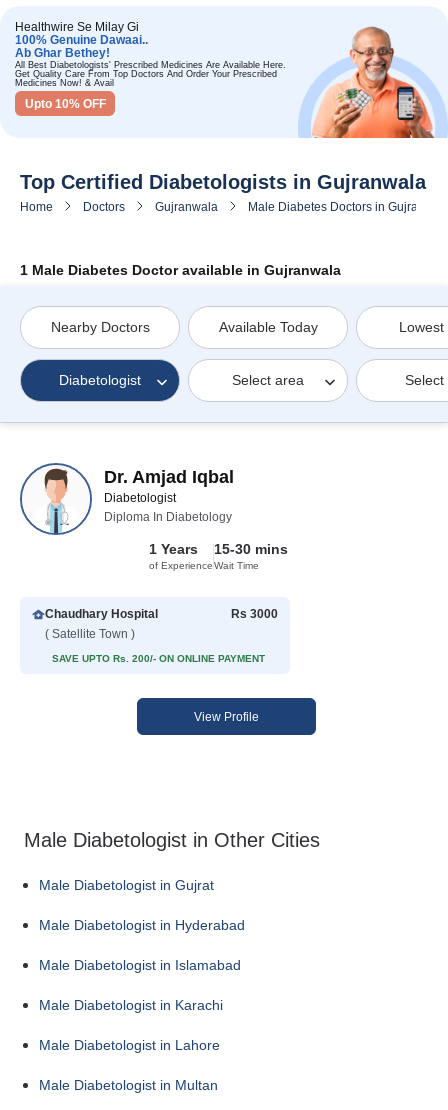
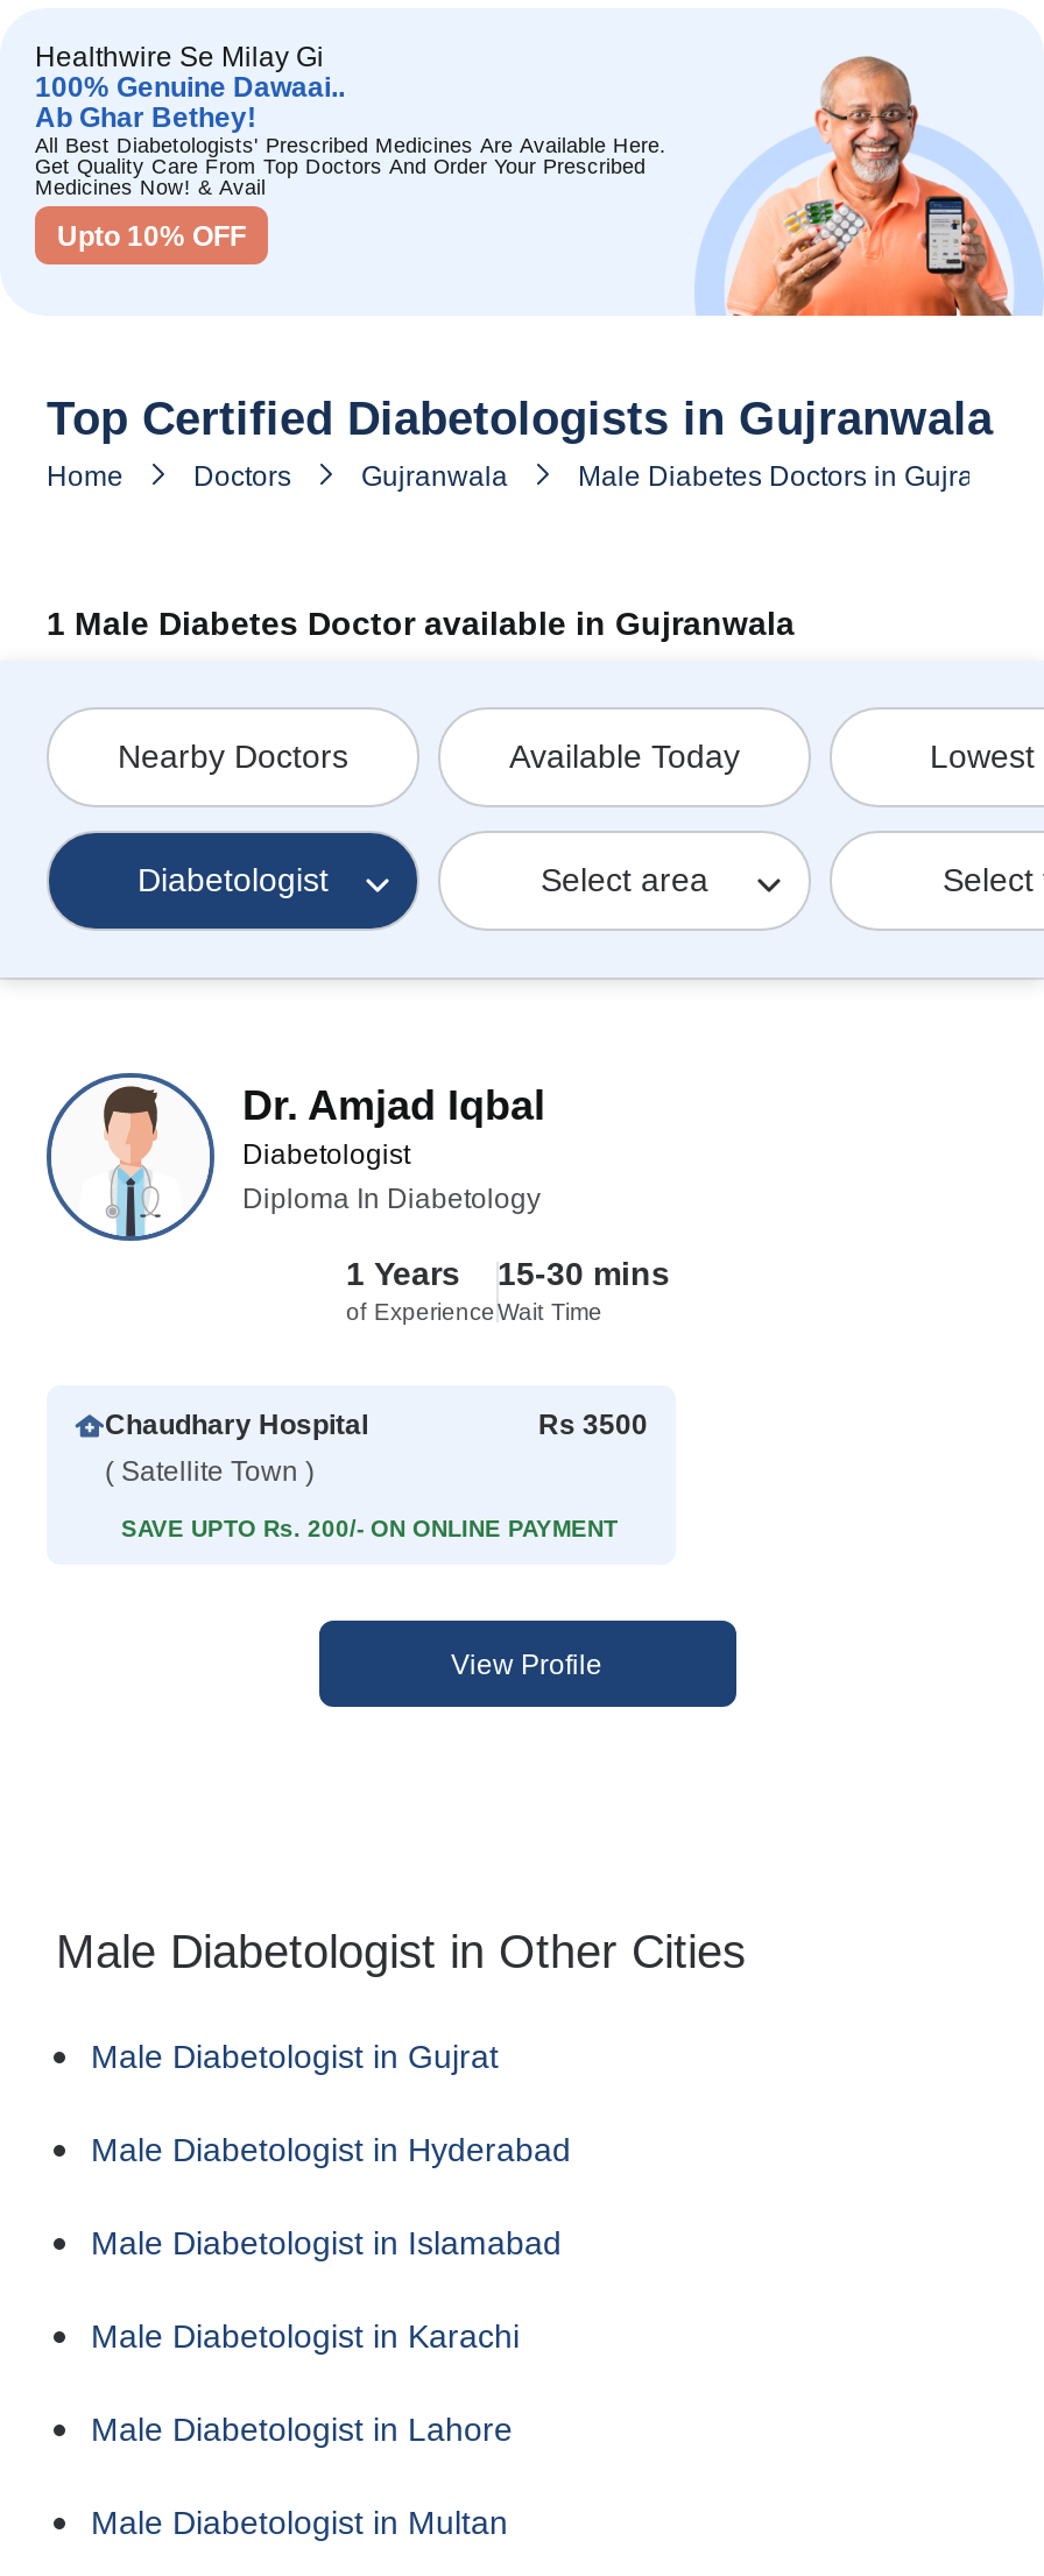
[231,607,278,621] Rs 3000 -> [538,1409,648,1442] Rs 3500

